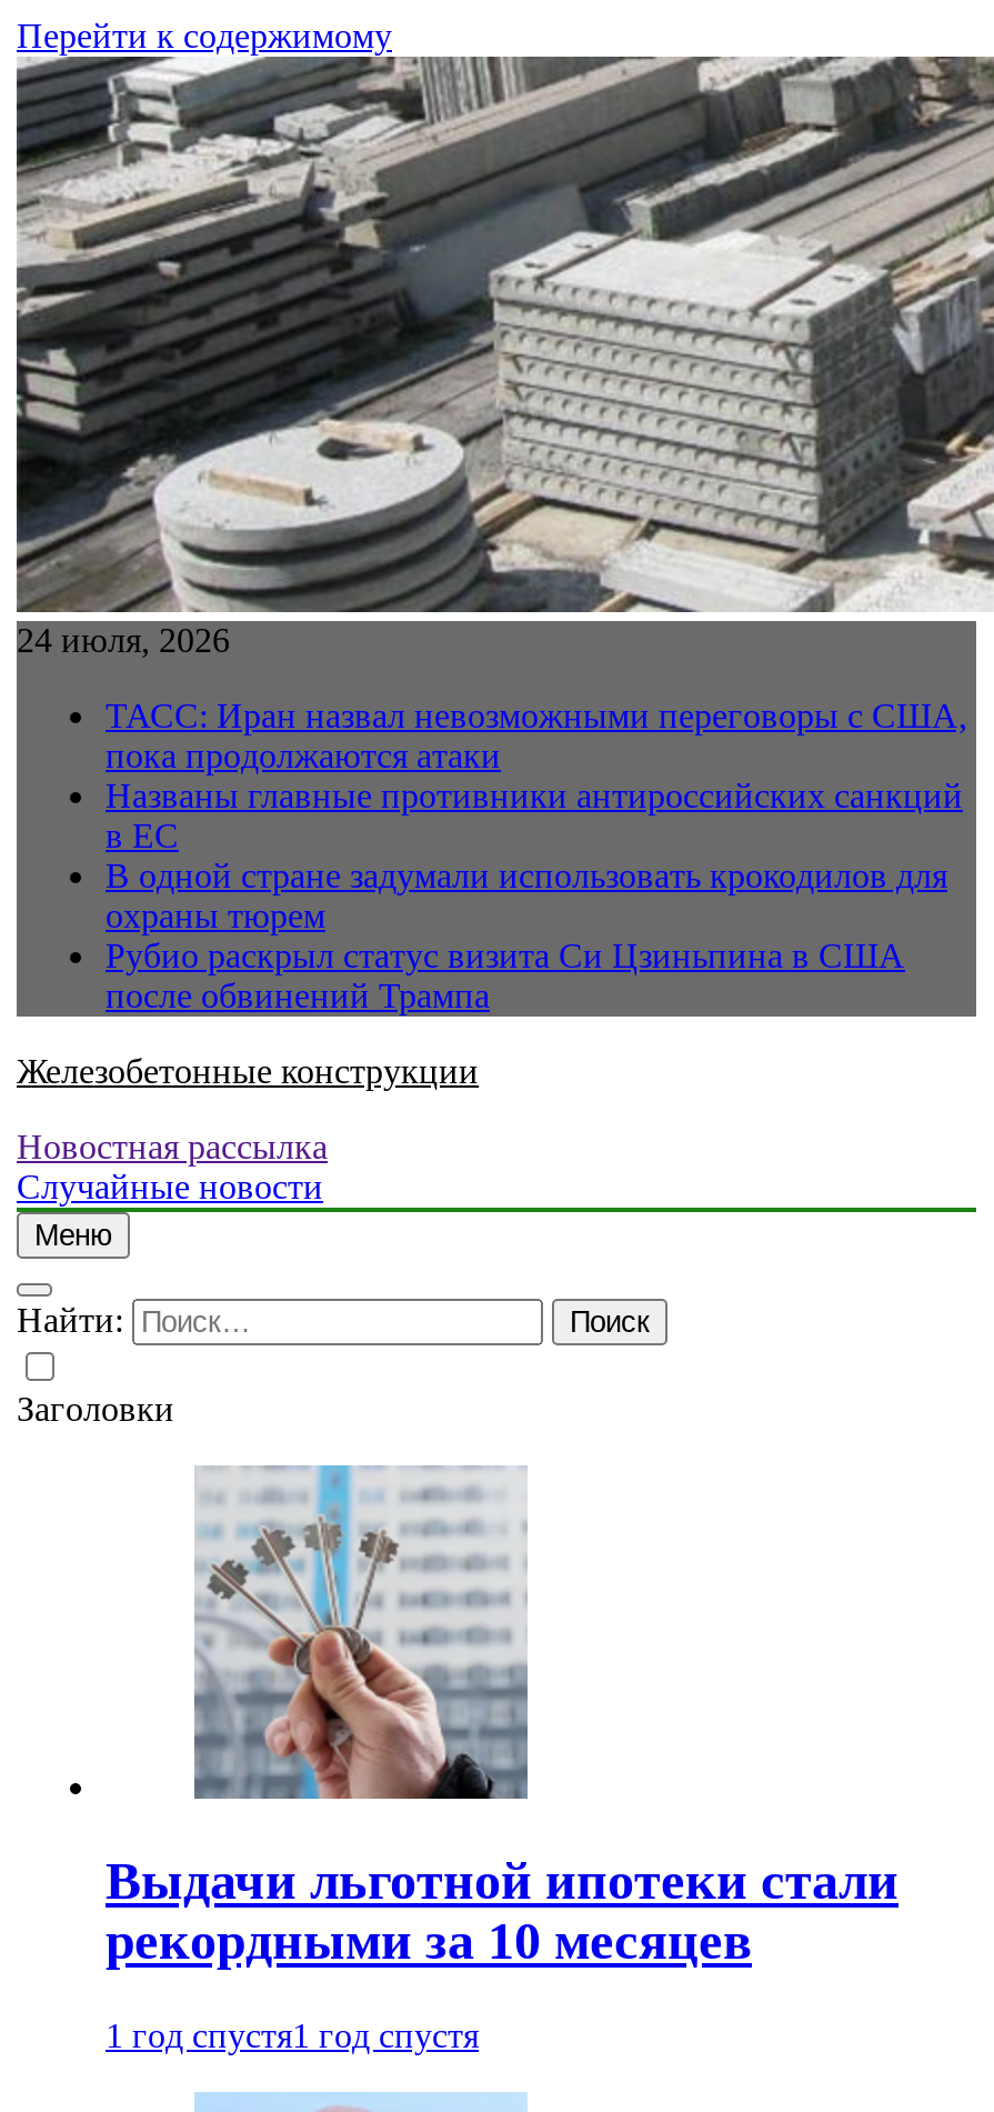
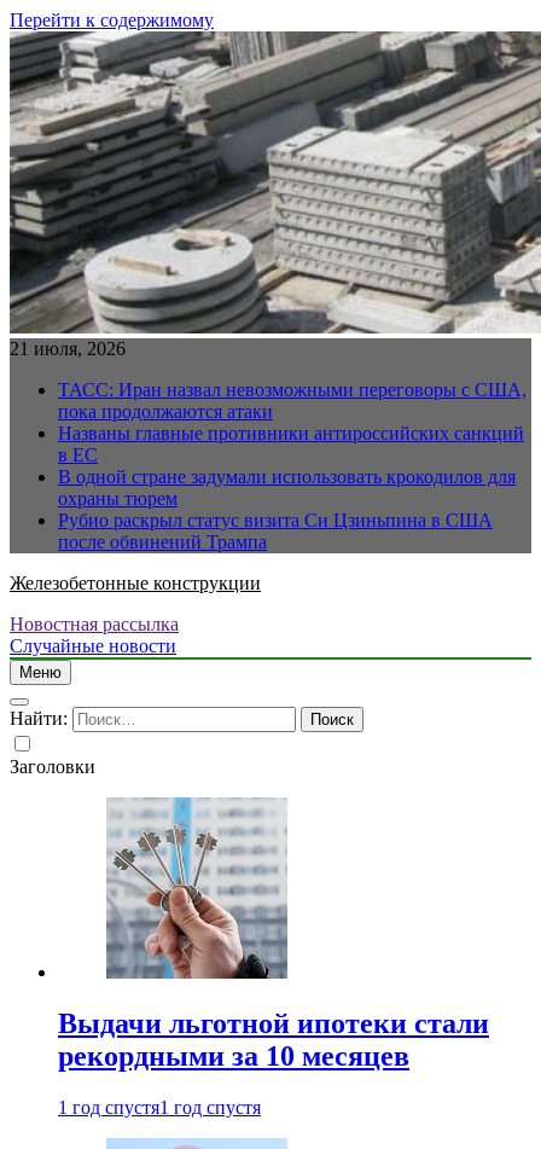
[17,621,230,659] 24 июля, 2026 -> [10,338,126,359] 21 июля, 2026

